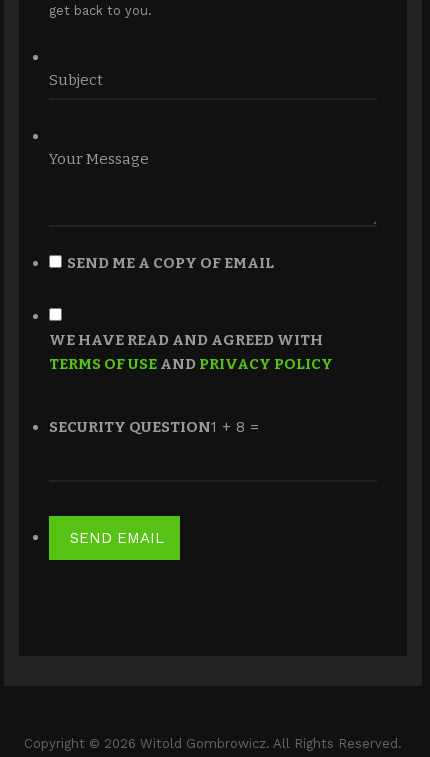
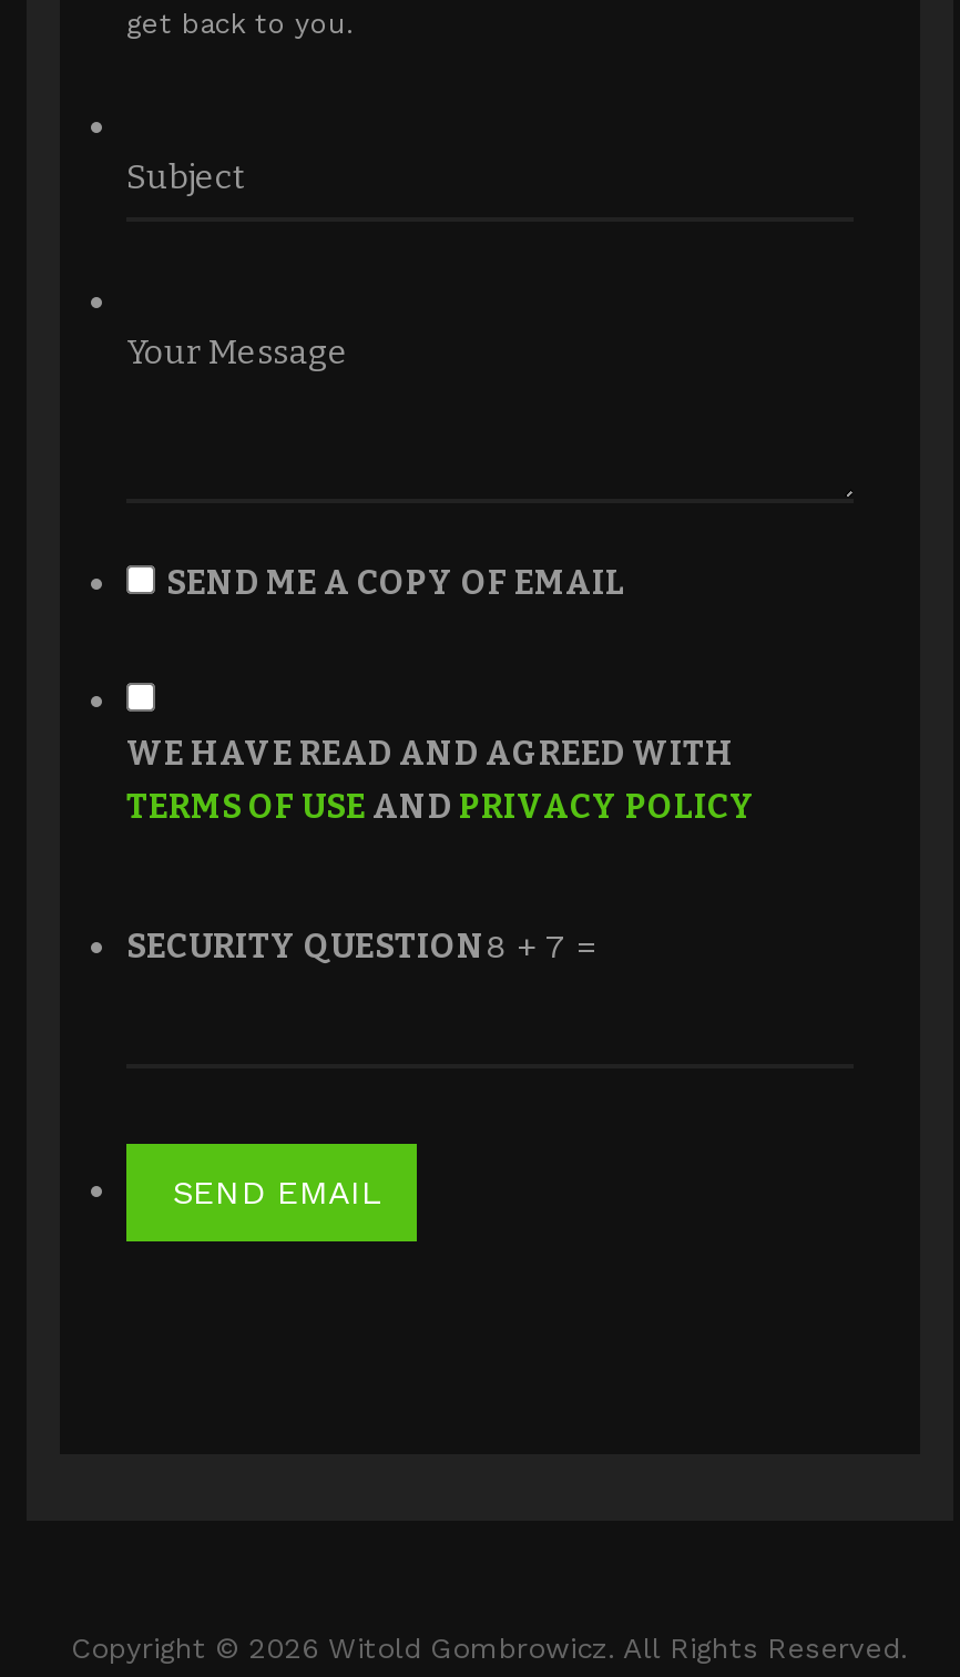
[49,418,259,436] SECURITY QUESTION1 + 8 = -> [126,927,596,967] SECURITY QUESTION8 + 7 =

